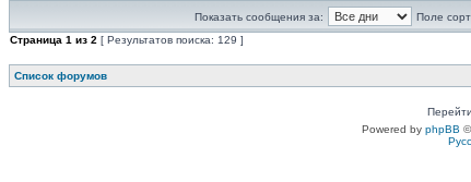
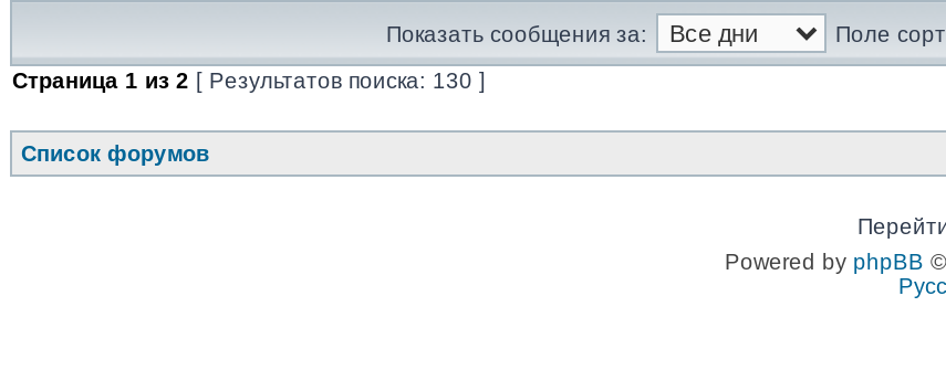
[10,34,244,46] Страница 1 из 2 [ Результатов поиска: 129 ] -> [12,68,486,93] Страница 1 из 2 [ Результатов поиска: 130 ]

